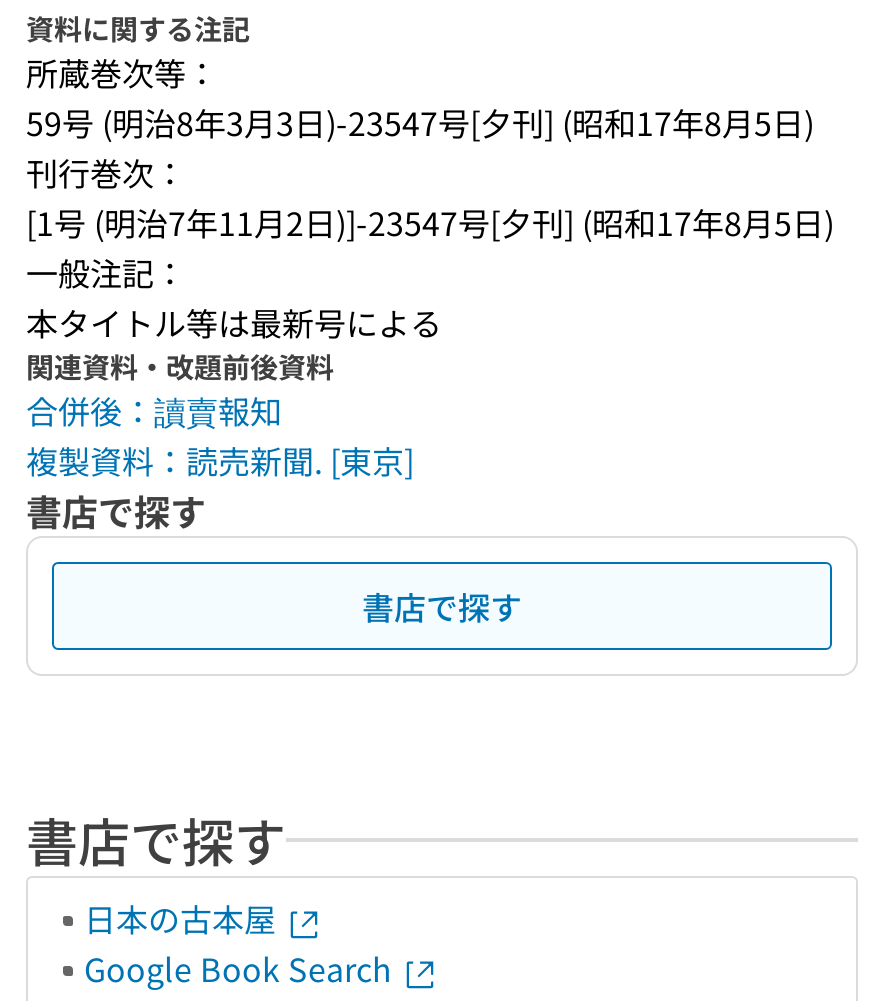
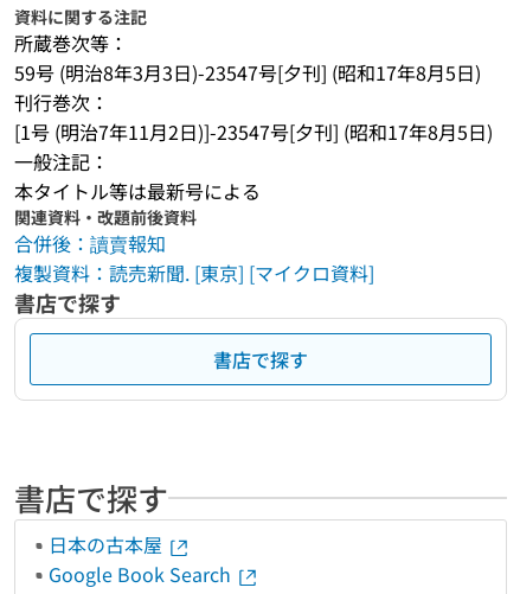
[26,436,414,484] 複製資料：読売新聞. [東京] -> [14,258,374,287] 複製資料：読売新聞. [東京] [マイクロ資料]

